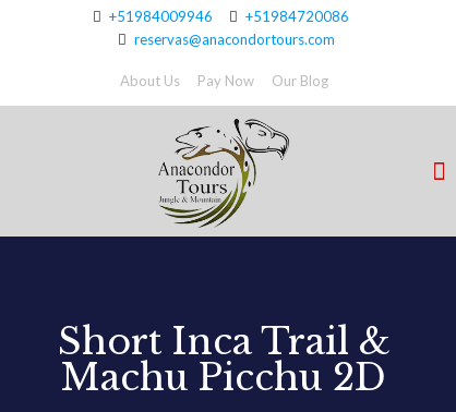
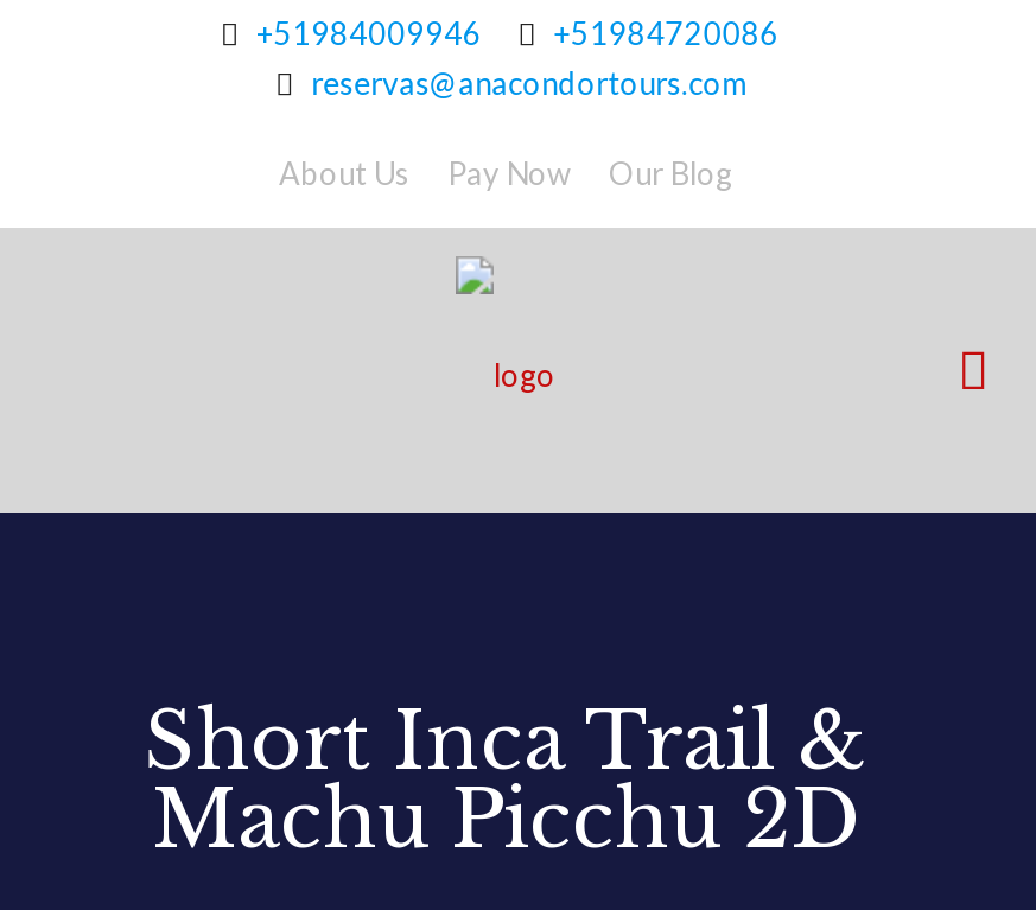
[158,118,290,228] [image] -> none

